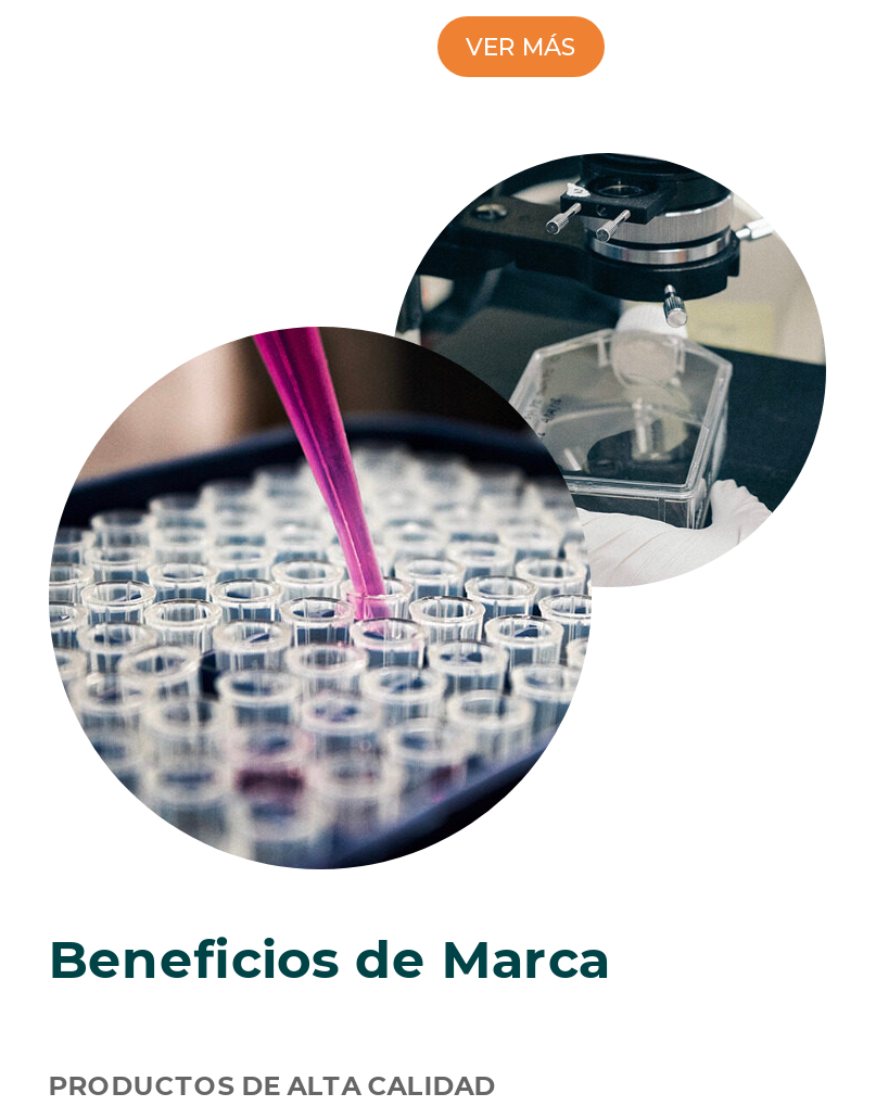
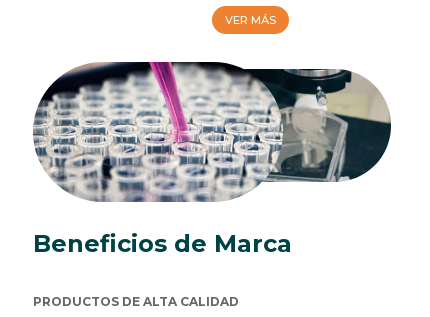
[47,153,828,869] [image] -> [32,61,392,203] [image]

